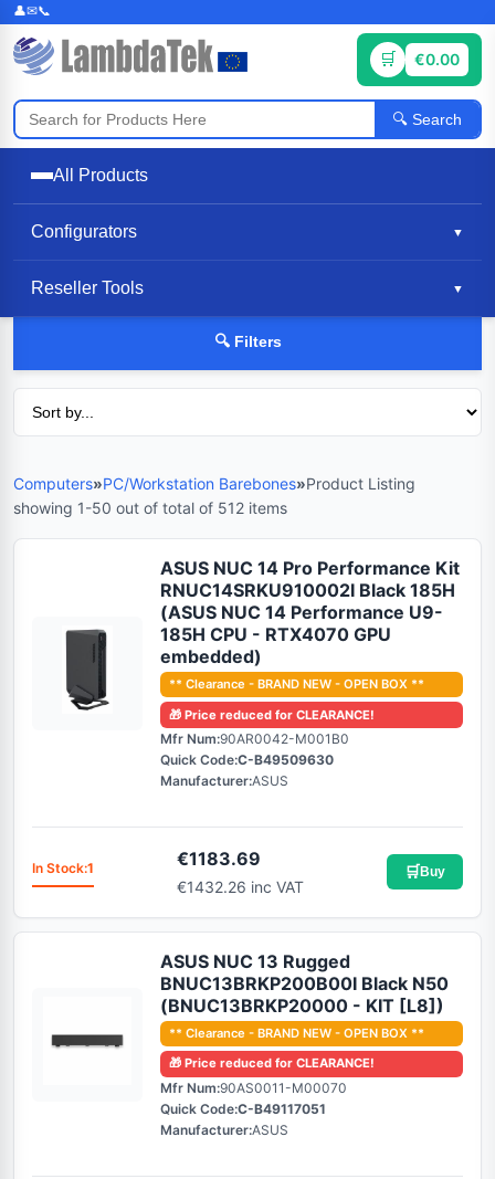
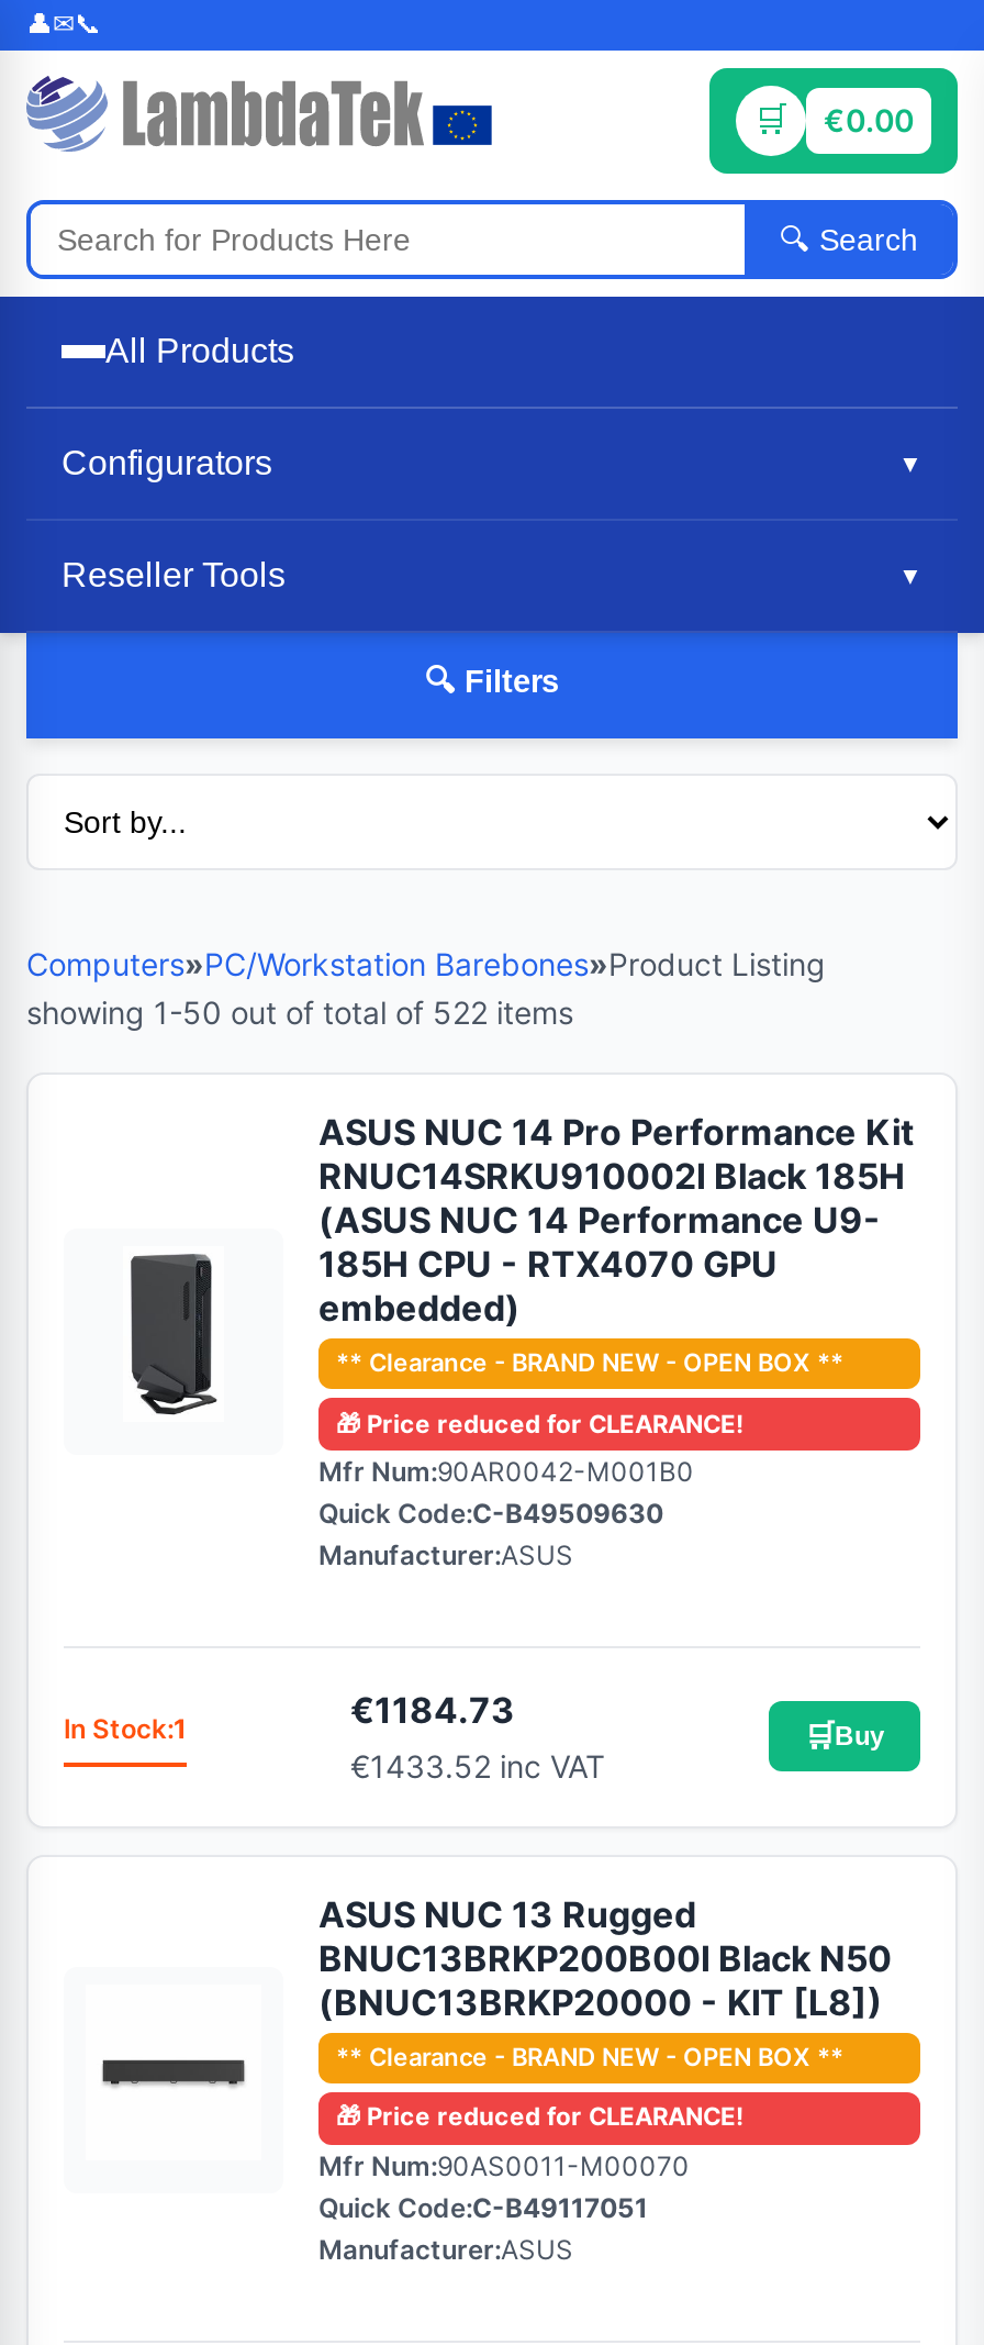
[13,498,287,517] showing 1-50 out of total of 512 items -> [26,993,573,1031] showing 1-50 out of total of 522 items
[177,847,261,869] €1183.69 -> [350,1687,515,1731] €1184.73
[177,877,304,896] €1432.26 inc VAT -> [350,1747,605,1784] €1433.52 inc VAT

